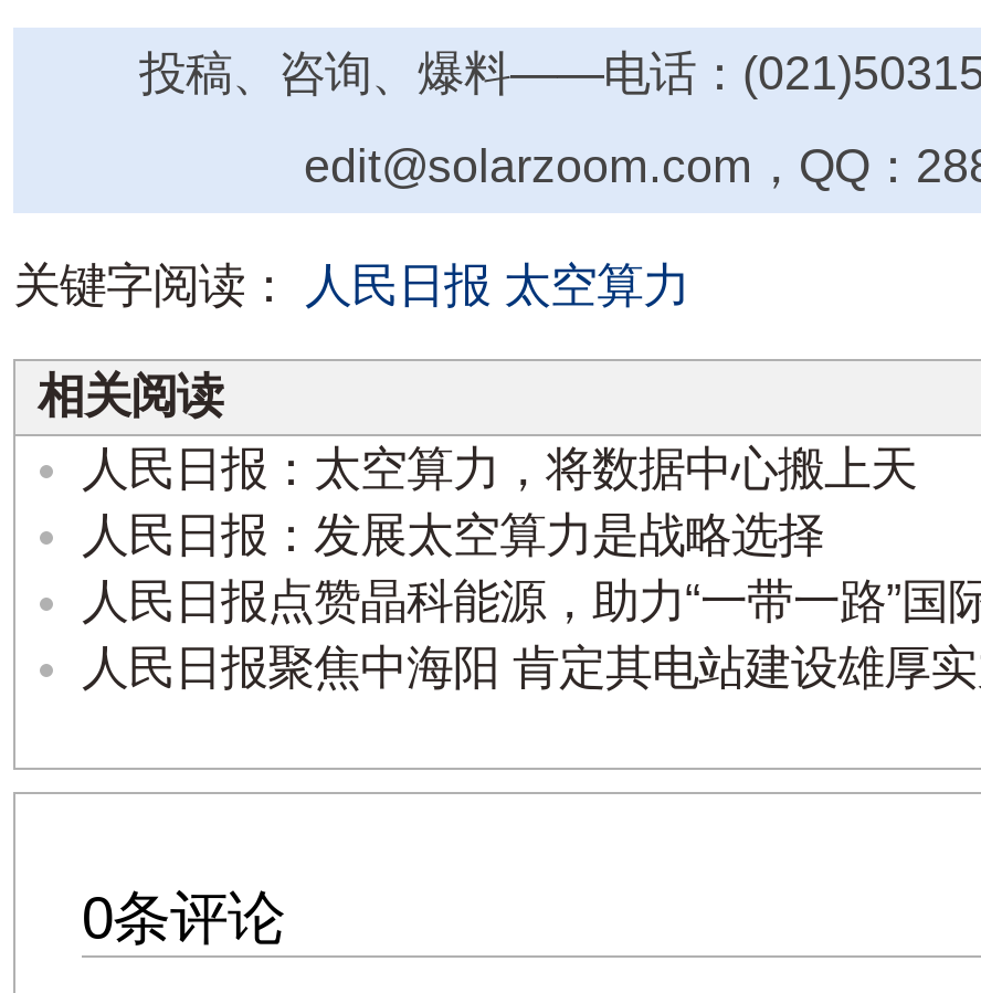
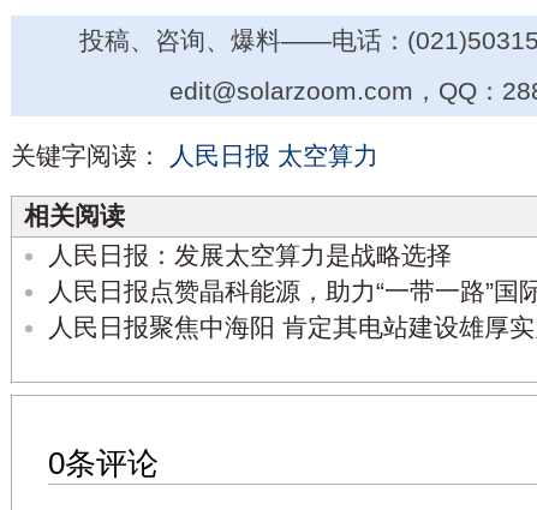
[82,443,917,496] 人民日报：太空算力，将数据中心搬上天 -> none

